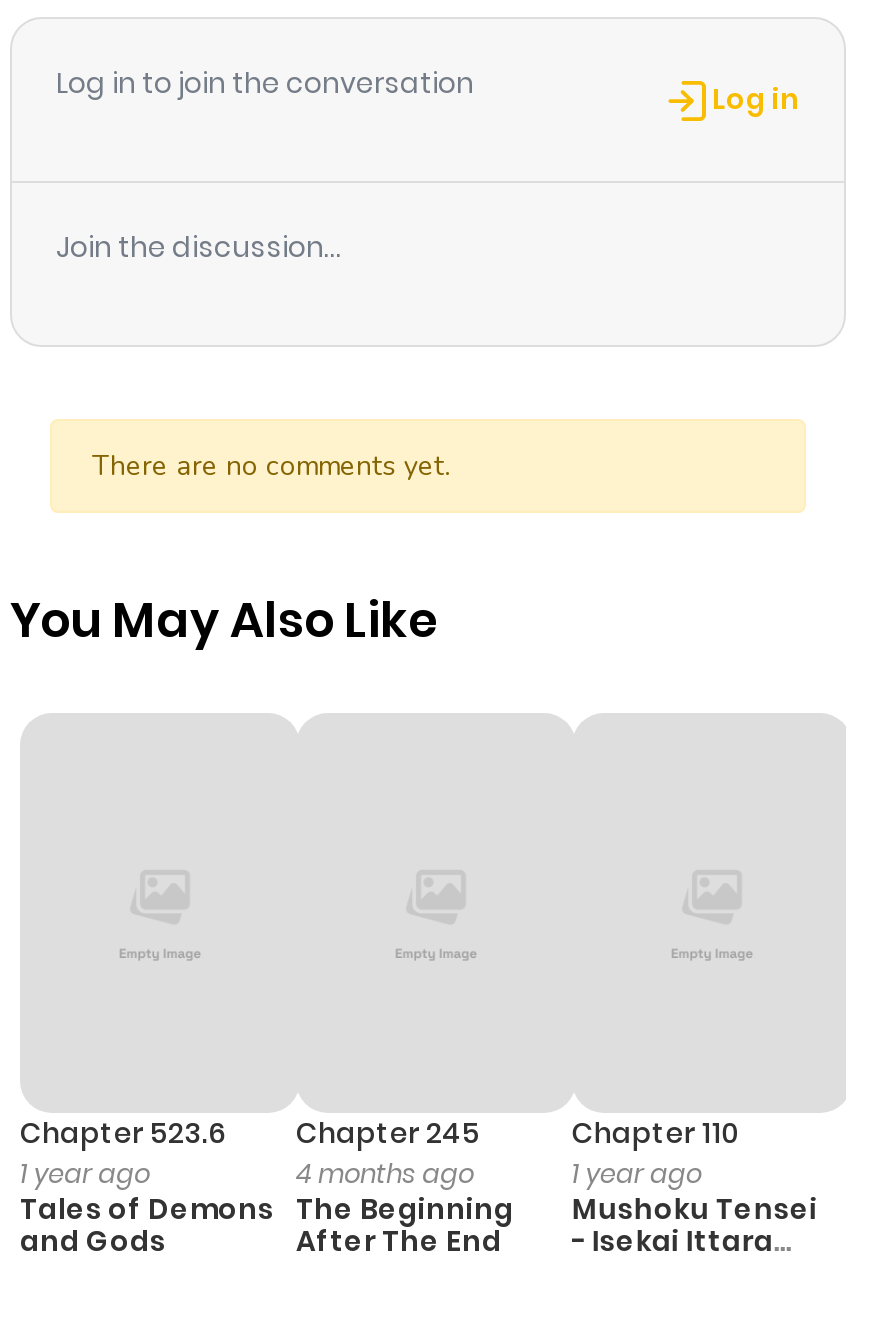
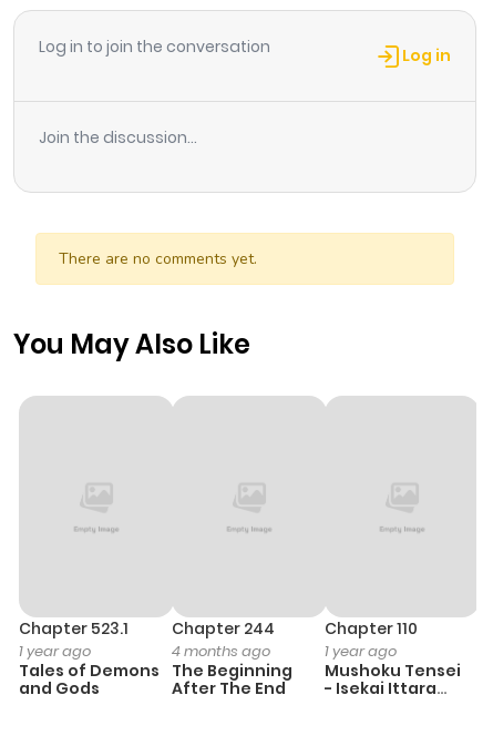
[20,1113,226,1153] Chapter 523.6 -> [19,618,129,640] Chapter 523.1
[296,1113,480,1153] Chapter 245 -> [172,618,275,640] Chapter 244

